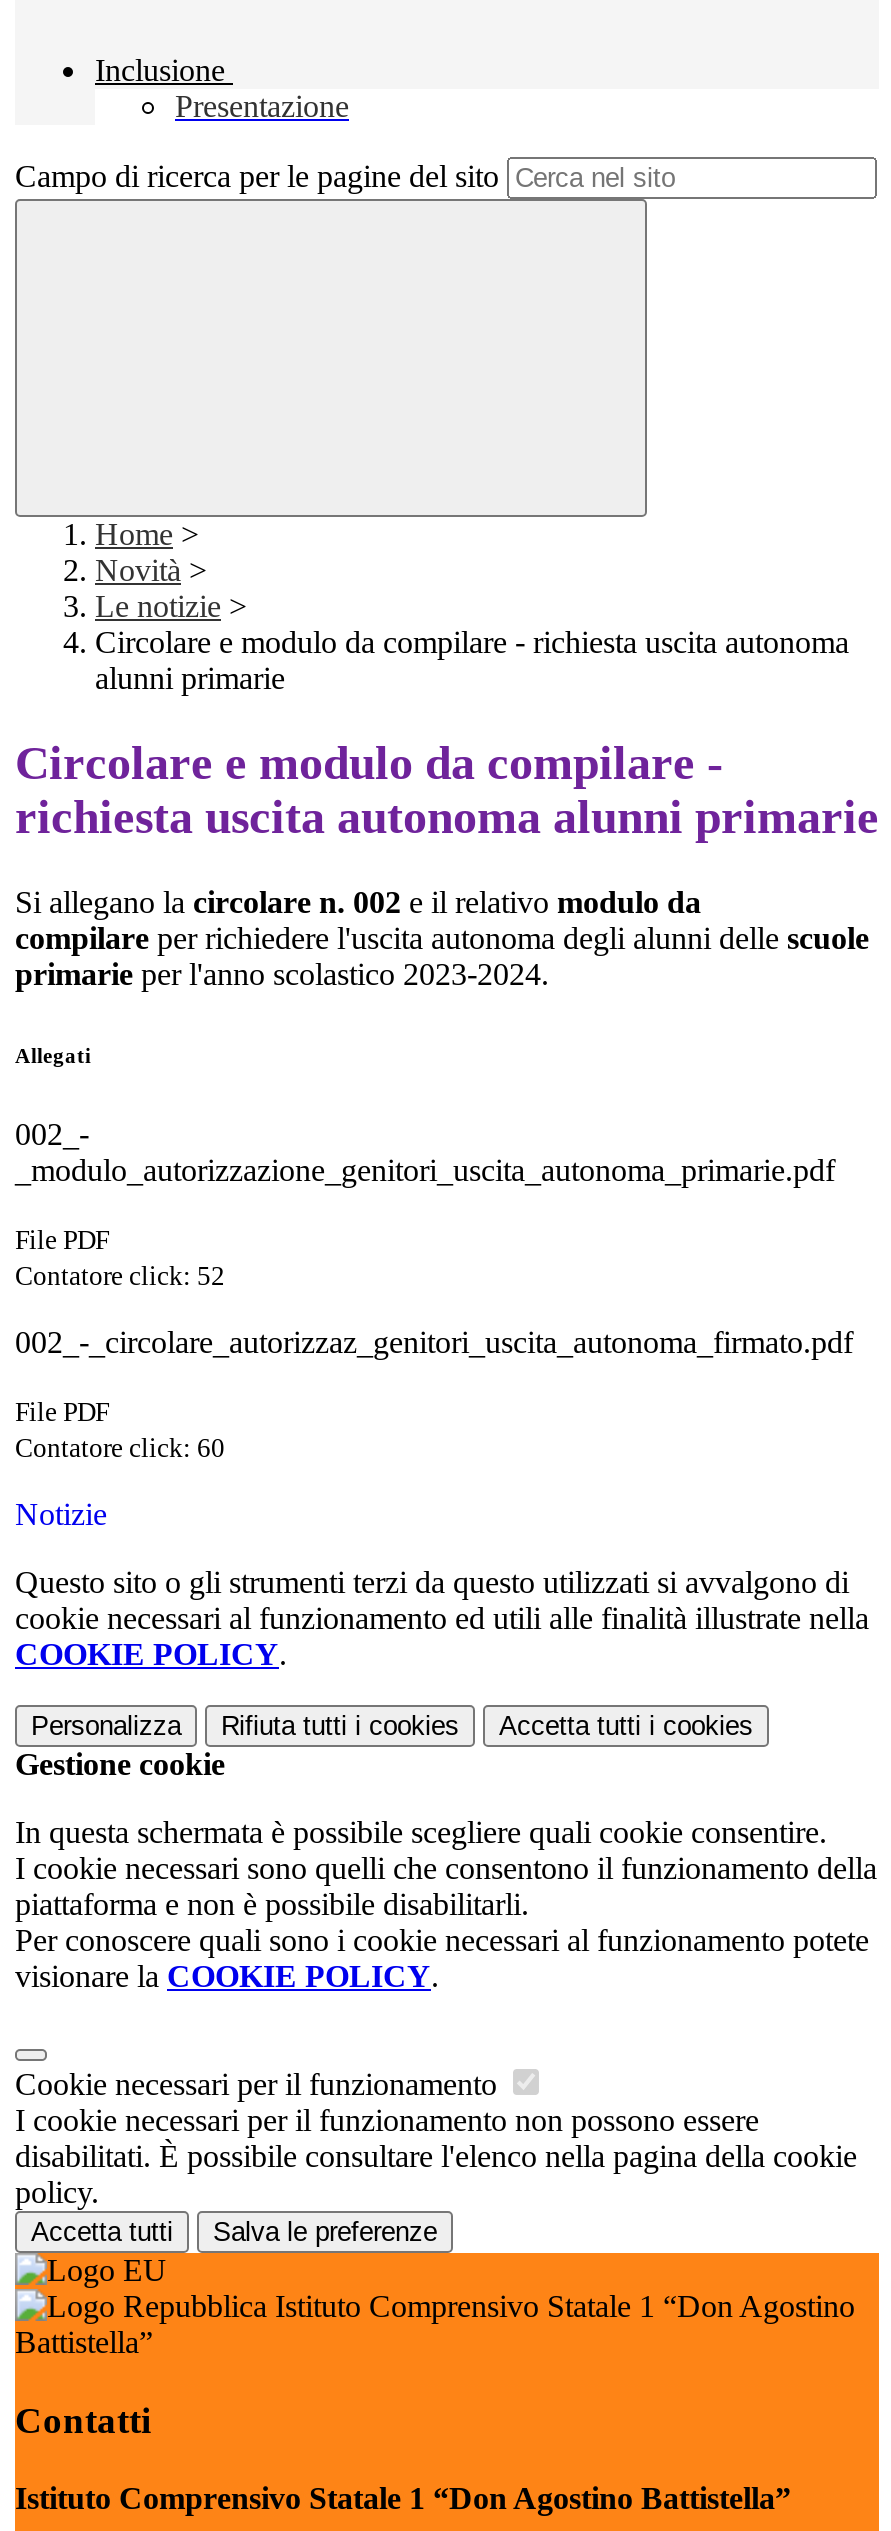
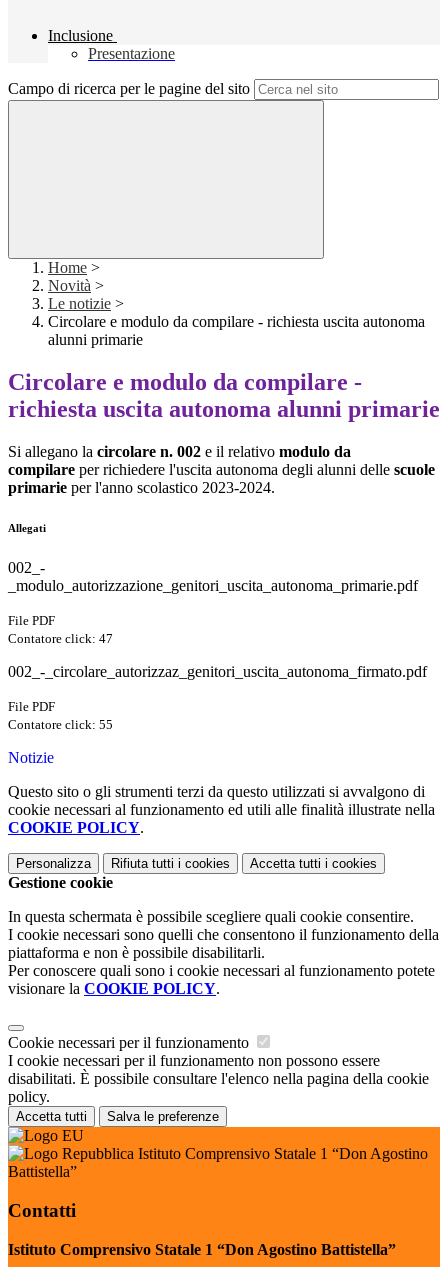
[15,1261,225,1291] Contatore click: 52 -> [8,631,113,646] Contatore click: 47
[15,1433,225,1463] Contatore click: 60 -> [8,717,113,732] Contatore click: 55

